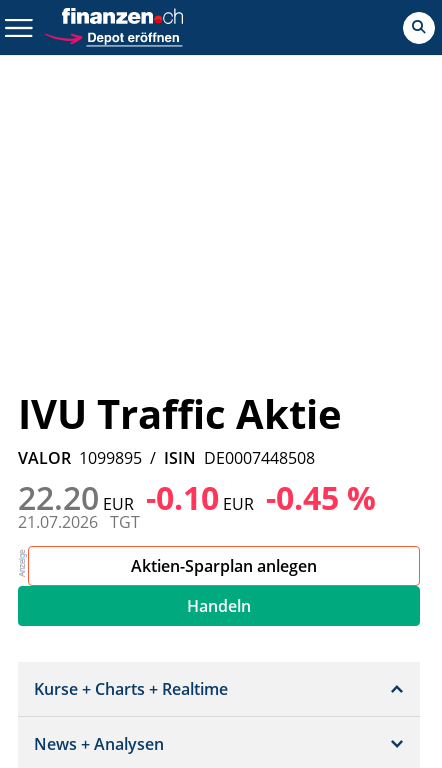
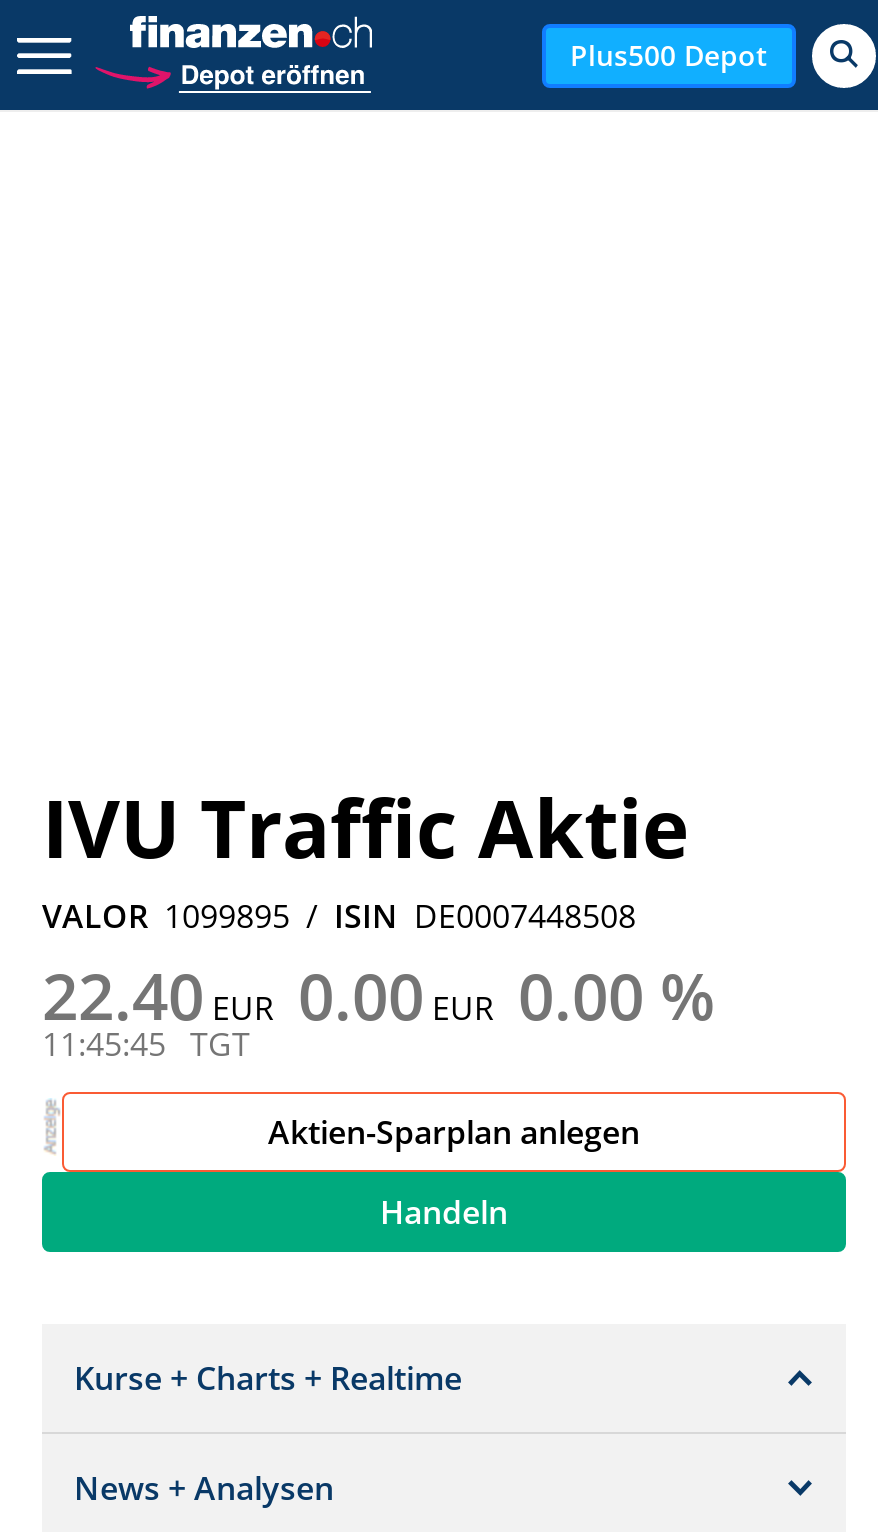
none -> [570,35,768,73] Plus500 Depot
[18,476,376,519] 22.20 EUR -0.10 EUR -0.45 % -> [42,952,716,1038] 22.40 EUR 0.00 EUR 0.00 %
[18,511,140,533] 21.07.2026 TGT -> [42,1022,250,1066] 11:45:45 TGT

